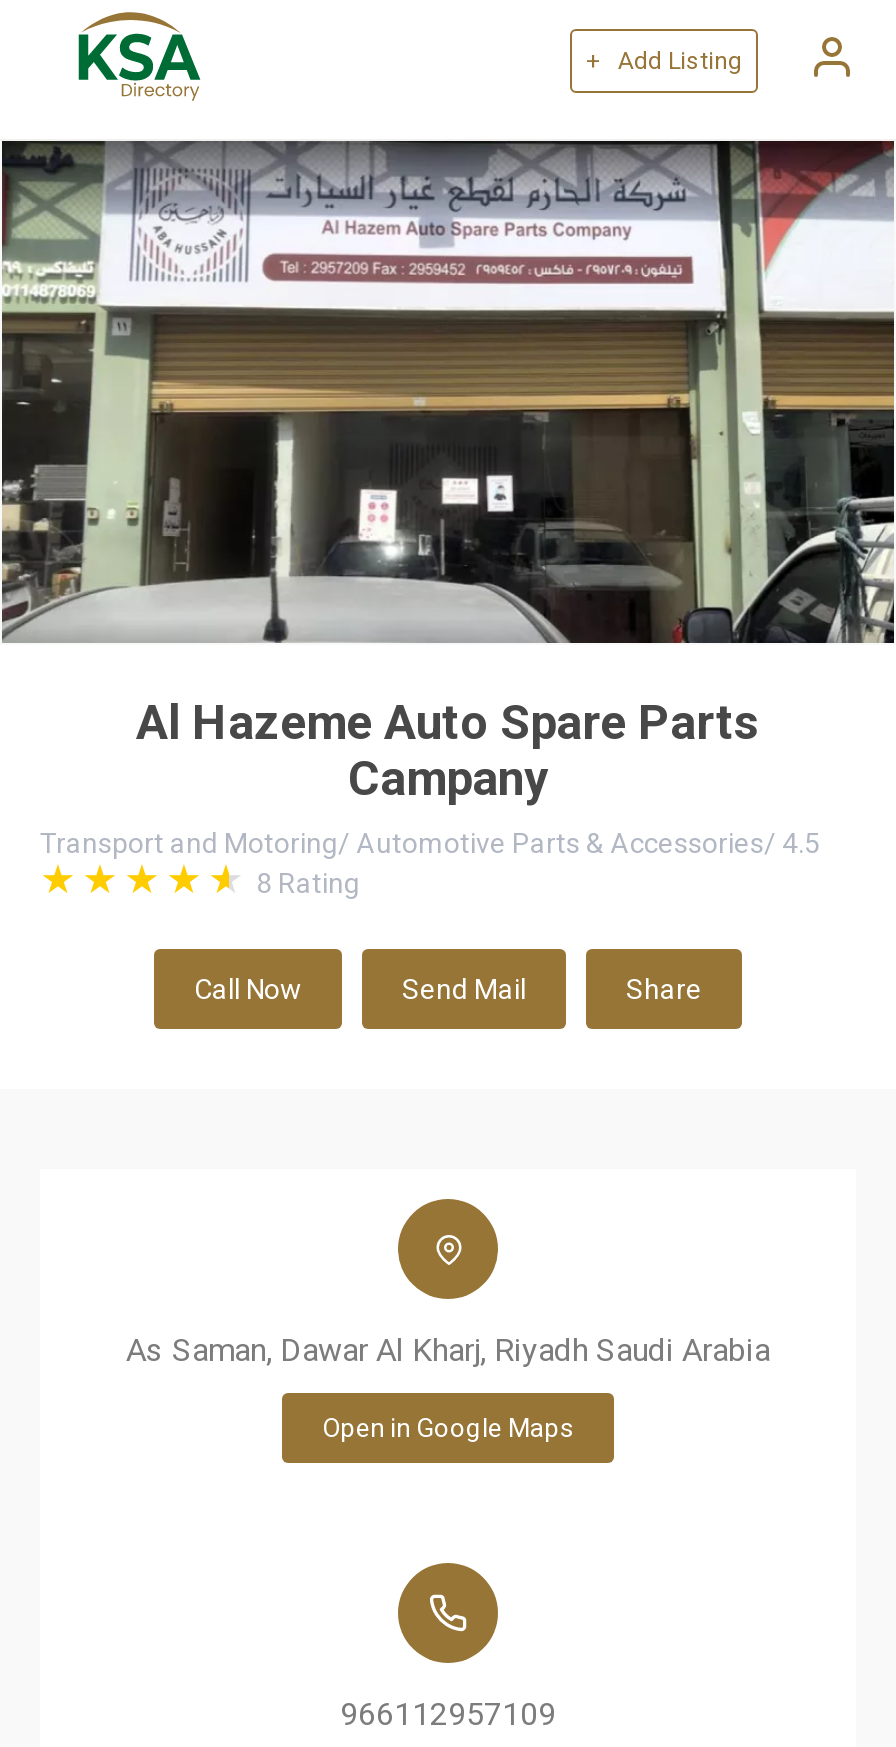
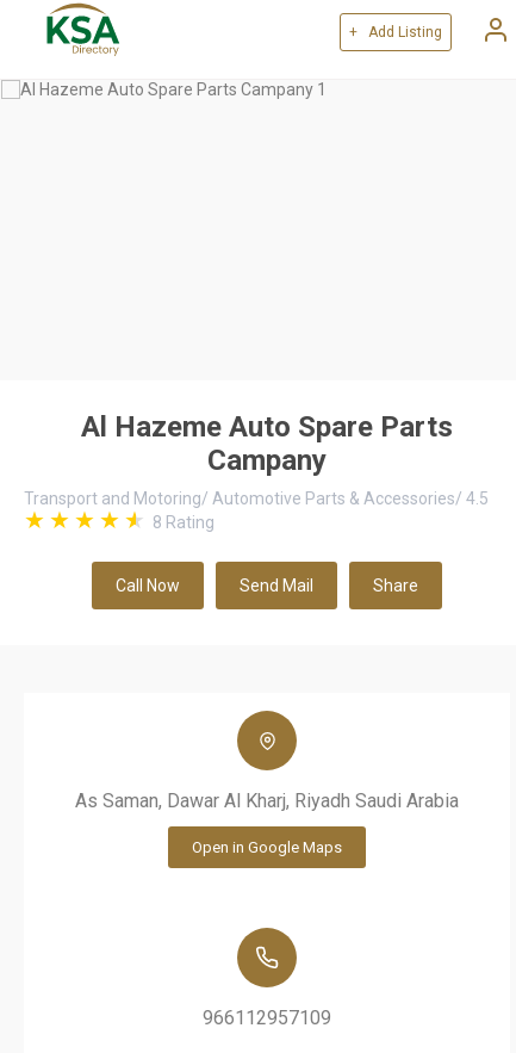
[6,139,890,645] [image] -> none

